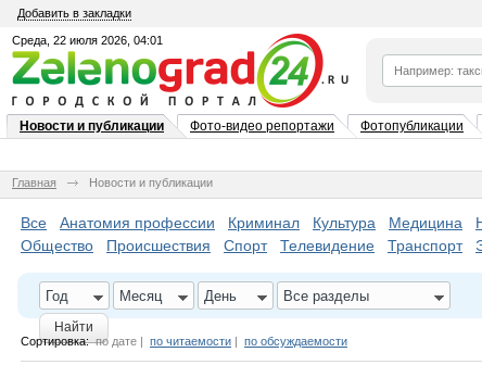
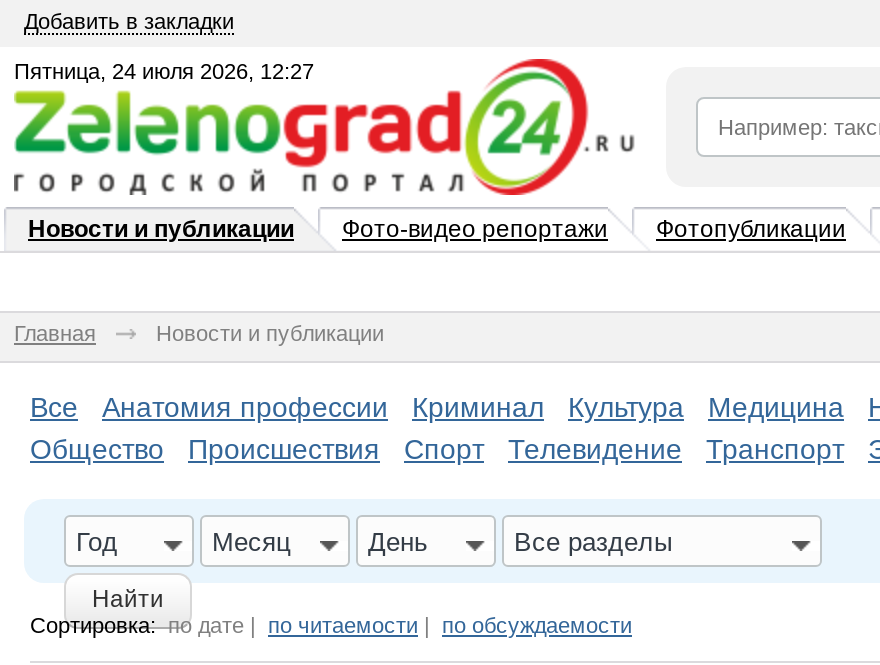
[12,34,163,47] Среда, 22 июля 2026, 04:01 -> [14,59,314,83] Пятница, 24 июля 2026, 12:27

